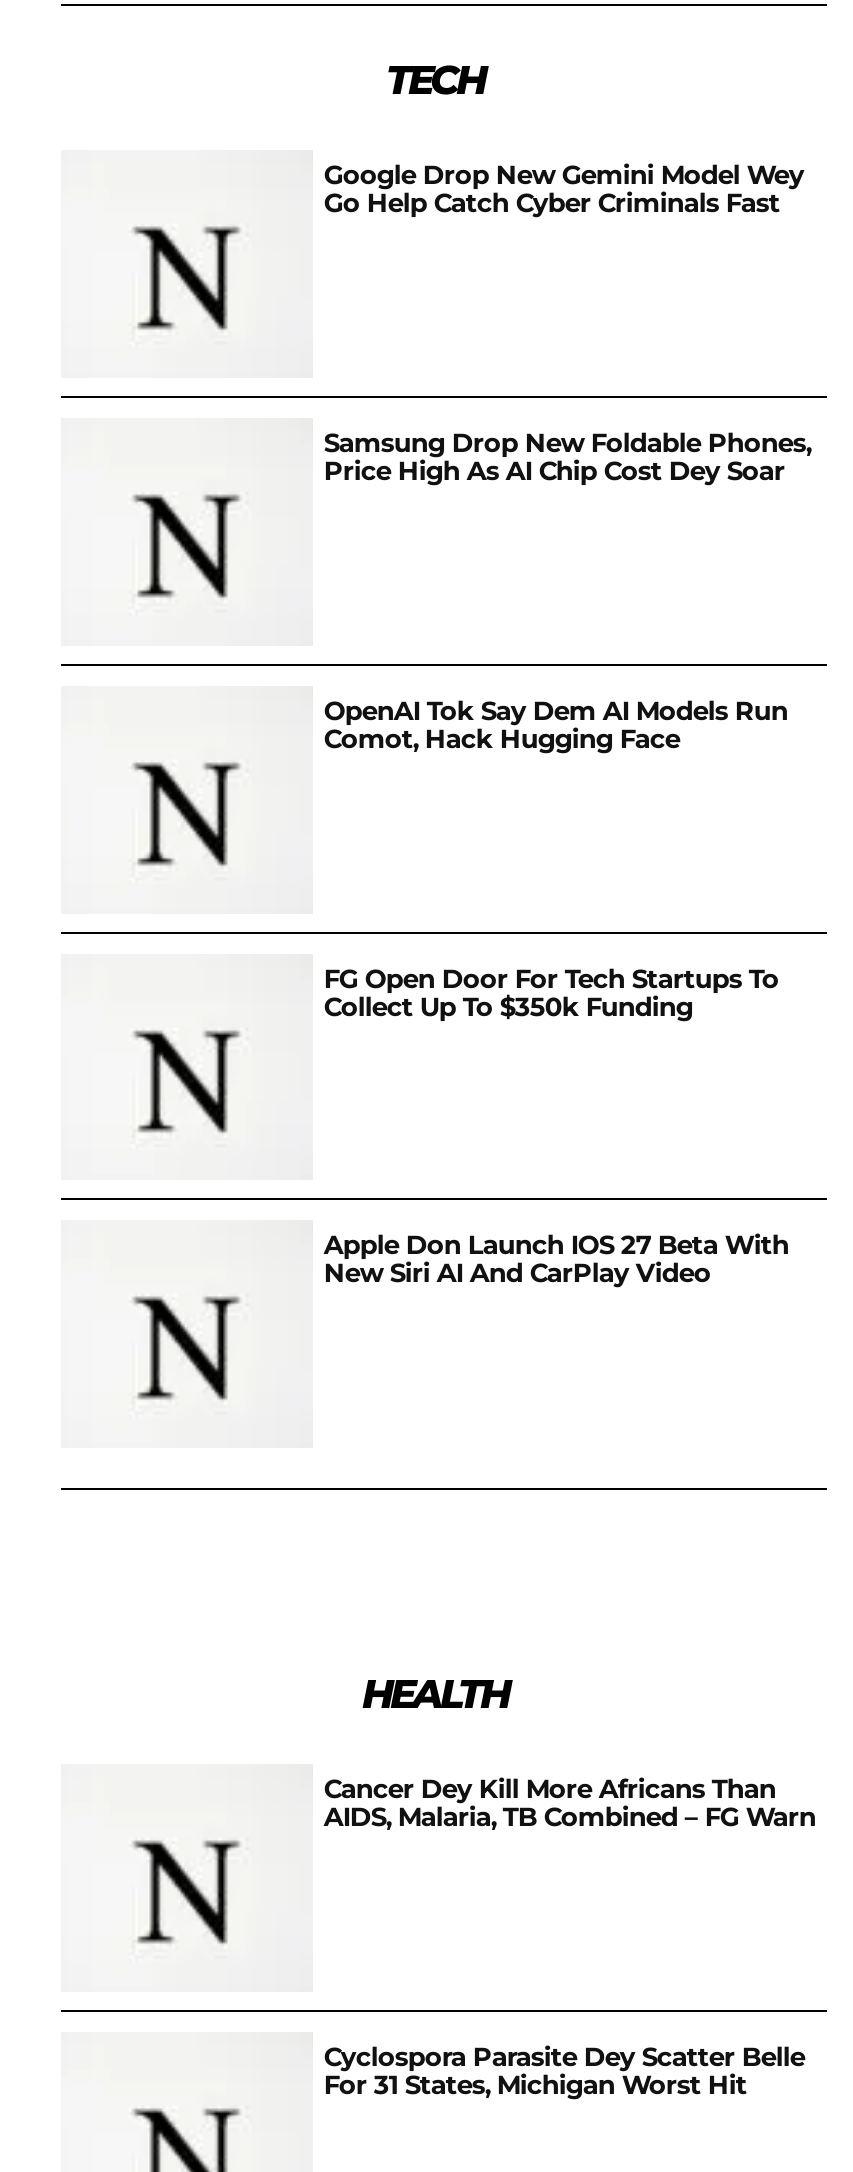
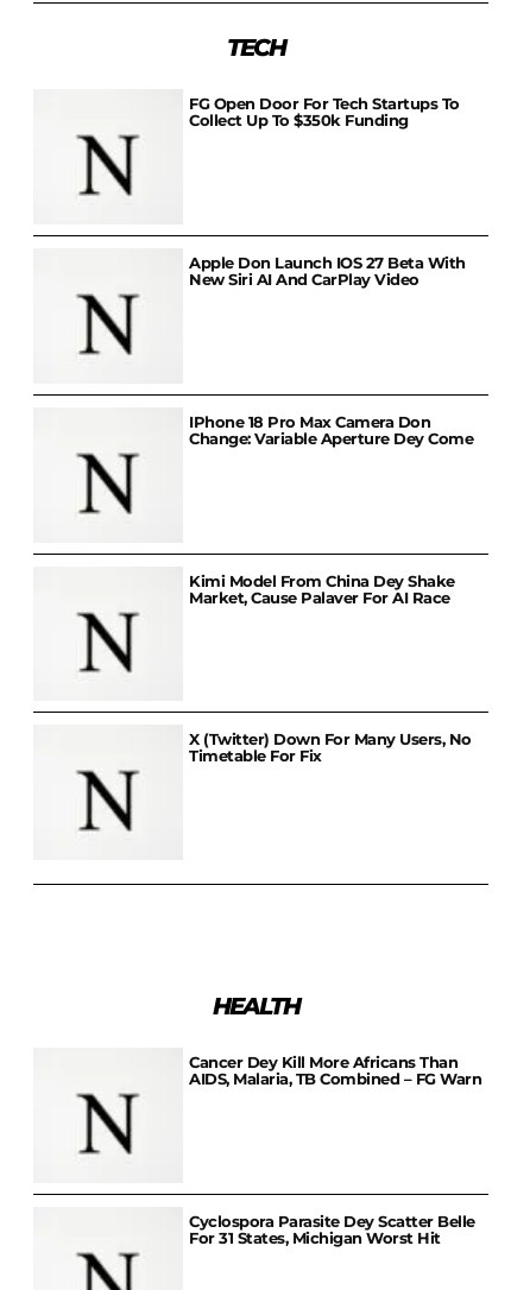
[324,159,804,219] Google Drop New Gemini Model Wey | Go Help Catch Cyber Criminals Fast -> none
[324,426,811,486] Samsung Drop New Foldable Phones, | Price High As AI Chip Cost Dey Soar -> none
[324,694,788,754] OpenAI Tok Say Dem AI Models Run | Comot, Hack Hugging Face -> none
moved [324,961,789,1289] -> [189,94,466,289]: FG Open Door For Tech Startups To | Collect Up To $350k Funding | Apple Don Launch IOS 27 Beta With | New Siri AI And CarPlay Video
moved [137,1292,239,1412] -> [78,291,139,362]: [image]
none -> [189,412,473,448] IPhone 18 Pro Max Camera Don | Change: Variable Aperture Dey Come
none -> [189,571,455,607] Kimi Model From China Dey Shake | Market, Cause Palaver For AI Race
none -> [189,730,472,765] X (Twitter) Down For Many Users, No | Timetable For Fix

